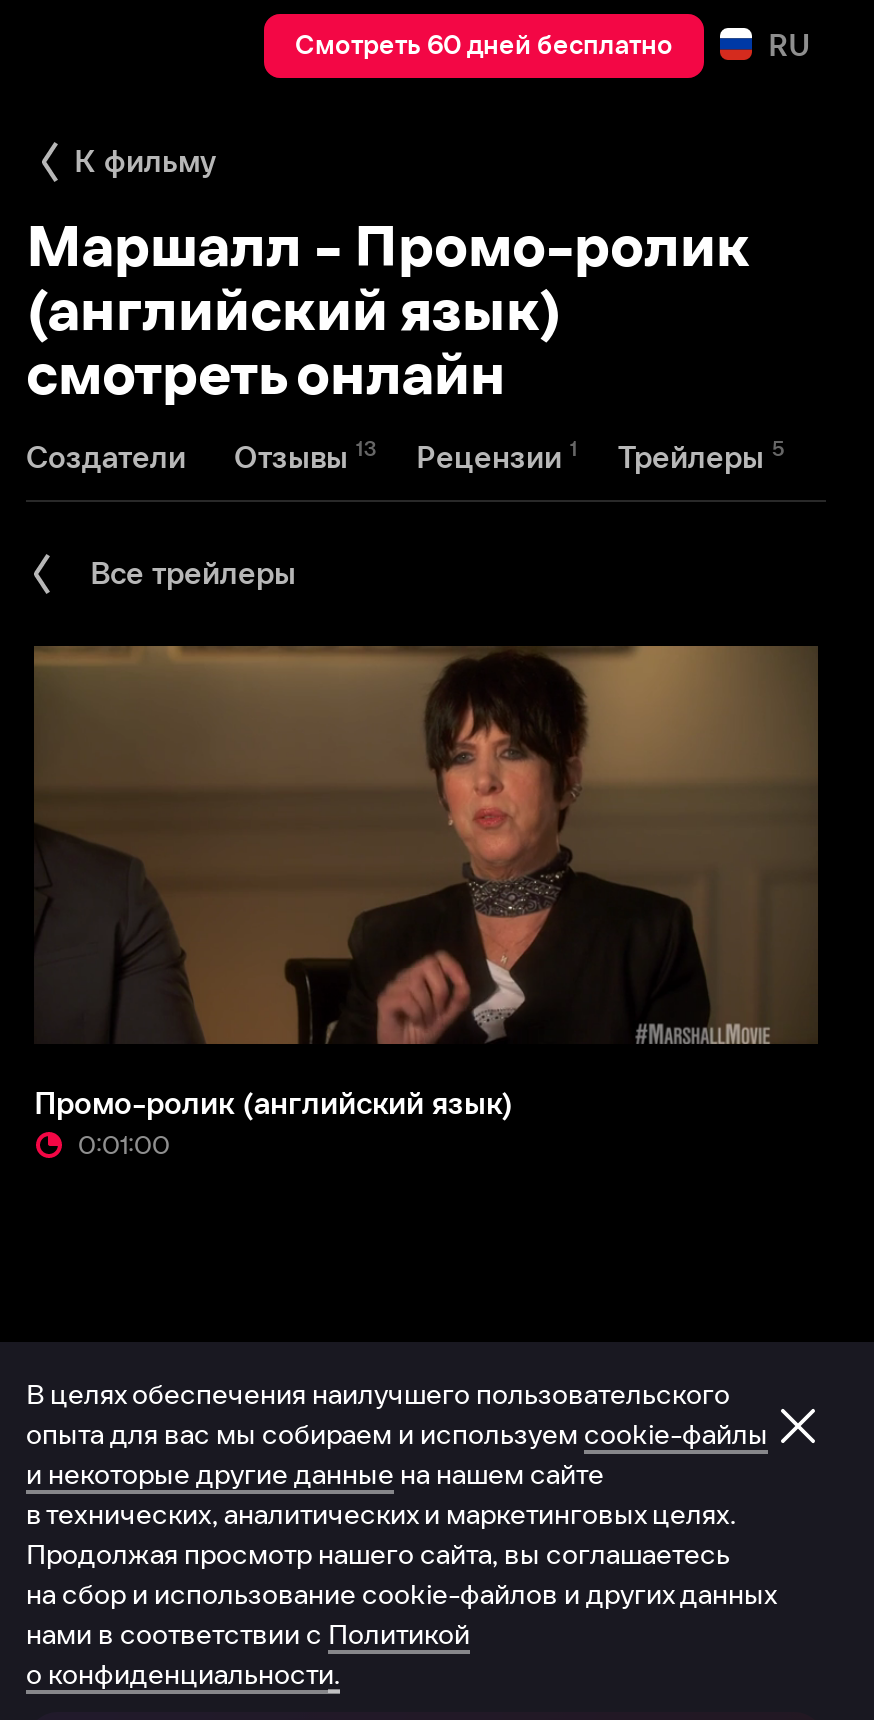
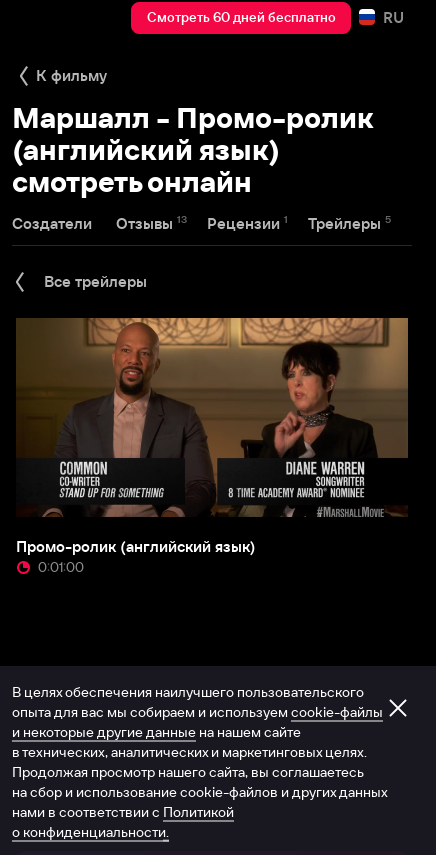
[36,646,818,1046] [image] -> [18,318,408,518] [image]

